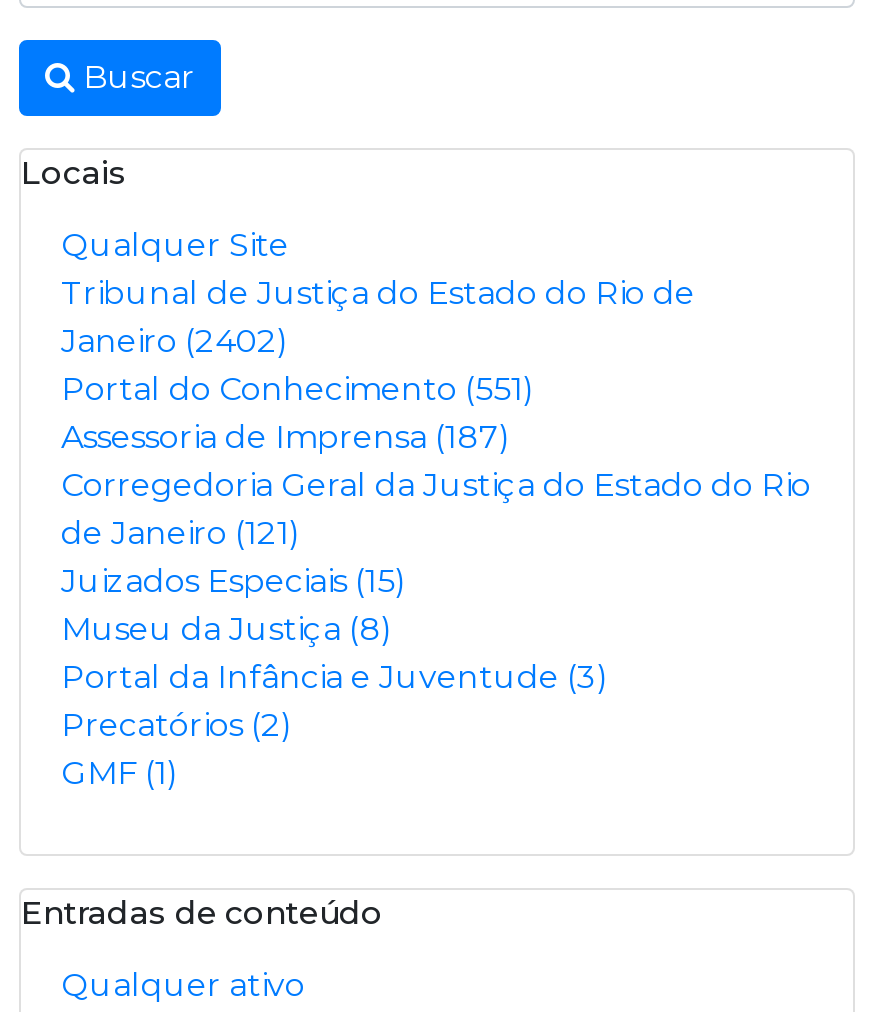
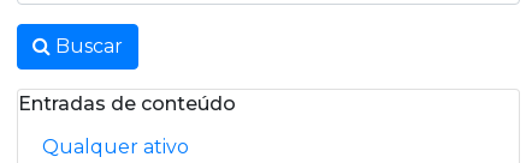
[21,154,811,792] Locais | Qualquer Site | Tribunal de Justiça do Estado do Rio de | Janeiro (2402) | Portal do Conhecimento (551) | Assessoria de Imprensa (187) | Corregedoria Geral da Justiça do Estado do Rio | de Janeiro (121) | Juizados Especiais (15) | Museu da Justiça (8) | Portal da Infância e Juventude (3) | Precatórios (2) | GMF (1) -> none

